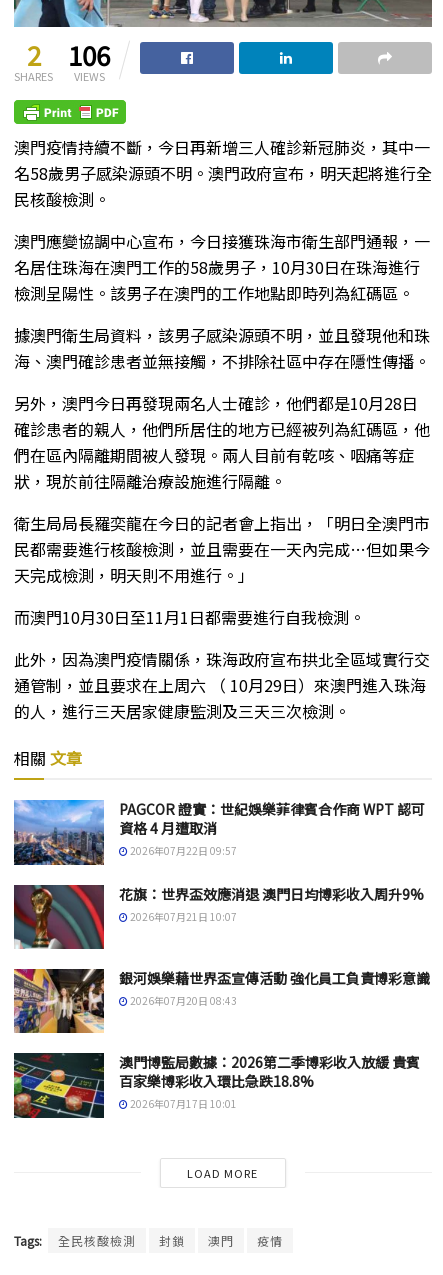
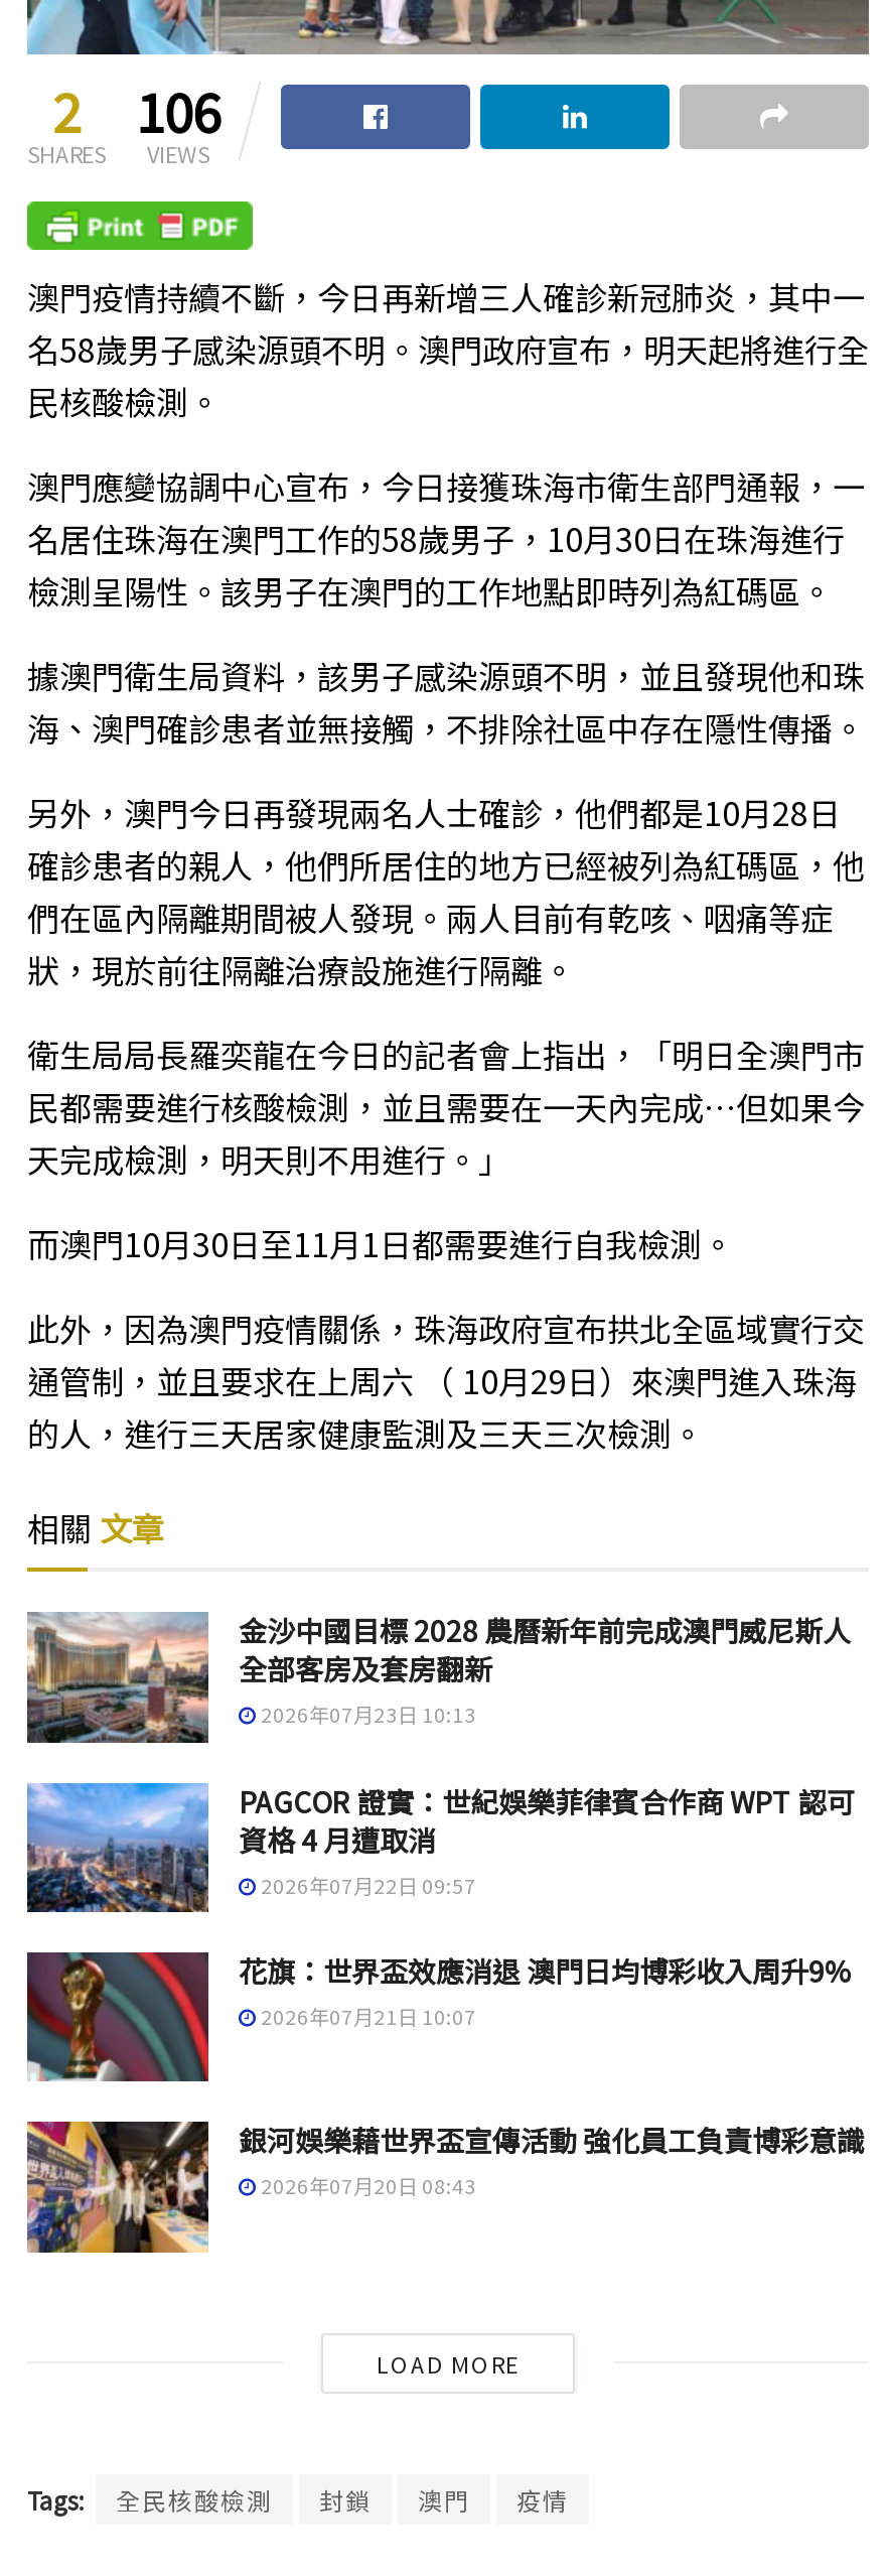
none -> [25,1610,851,1745] [image] | 金沙中國目標 2028 農曆新年前完成澳門威尼斯人 | 全部客房及套房翻新 | 2026年07月23日 10:13
moved [12,799,430,1008] -> [23,1779,865,2201]: [image] | PAGCOR 證實：世紀娛樂菲律賓合作商 WPT 認可 | 資格 4 月遭取消 | 2026年07月22日 09:57 | 花旗：世界盃效應消退 澳門日均博彩收入周升9% | 2026年07月21日 10:07 | 銀河娛樂藉世界盃宣傳活動 強化員工負責博彩意識 | 2026年07月20日 08:43
[13,1052,420,1119] [image] | 澳門博監局數據：2026第二季博彩收入放緩 貴賓 | 百家樂博彩收入環比急跌18.8% | 2026年07月17日 10:01 -> none

